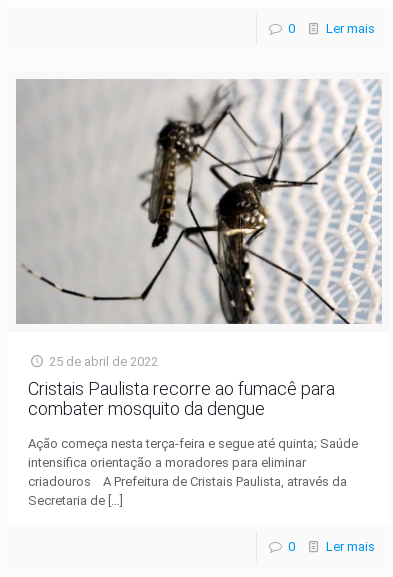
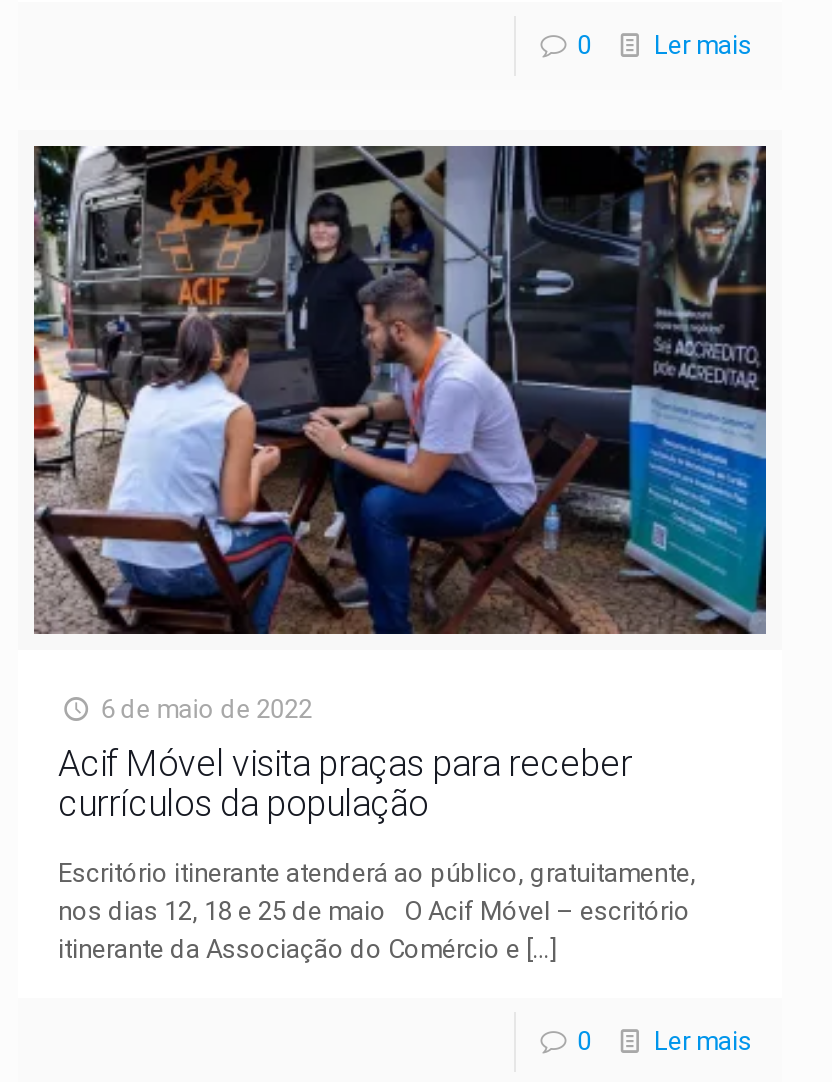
[17,79,382,419] [image] | 25 de abril de 2022 | Cristais Paulista recorre ao fumacê para | combater mosquito da dengue -> [34,144,768,823] [image] | 6 de maio de 2022 | Acif Móvel visita praças para receber | currículos da população
[28,436,358,508] Ação começa nesta terça-feira e segue até quinta; Saúde | intensifica orientação a moradores para eliminar | criadouros A Prefeitura de Cristais Paulista, através da | Secretaria de […] -> [58,857,696,963] Escritório itinerante atenderá ao público, gratuitamente, | nos dias 12, 18 e 25 de maio O Acif Móvel – escritório | itinerante da Associação do Comércio e […]

